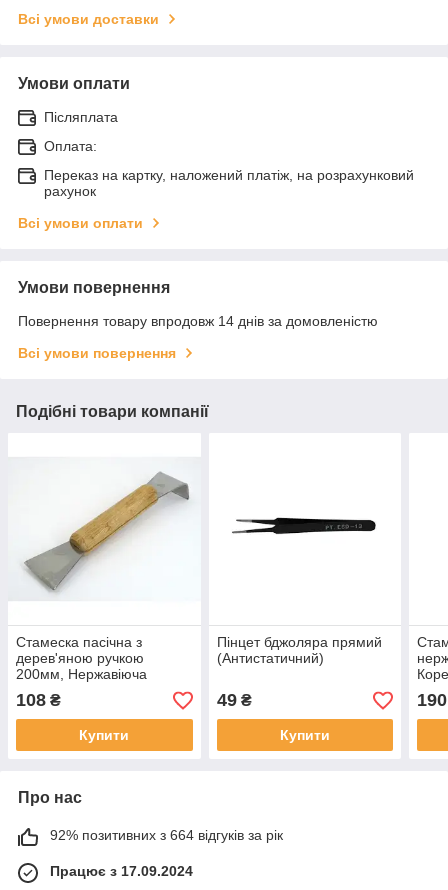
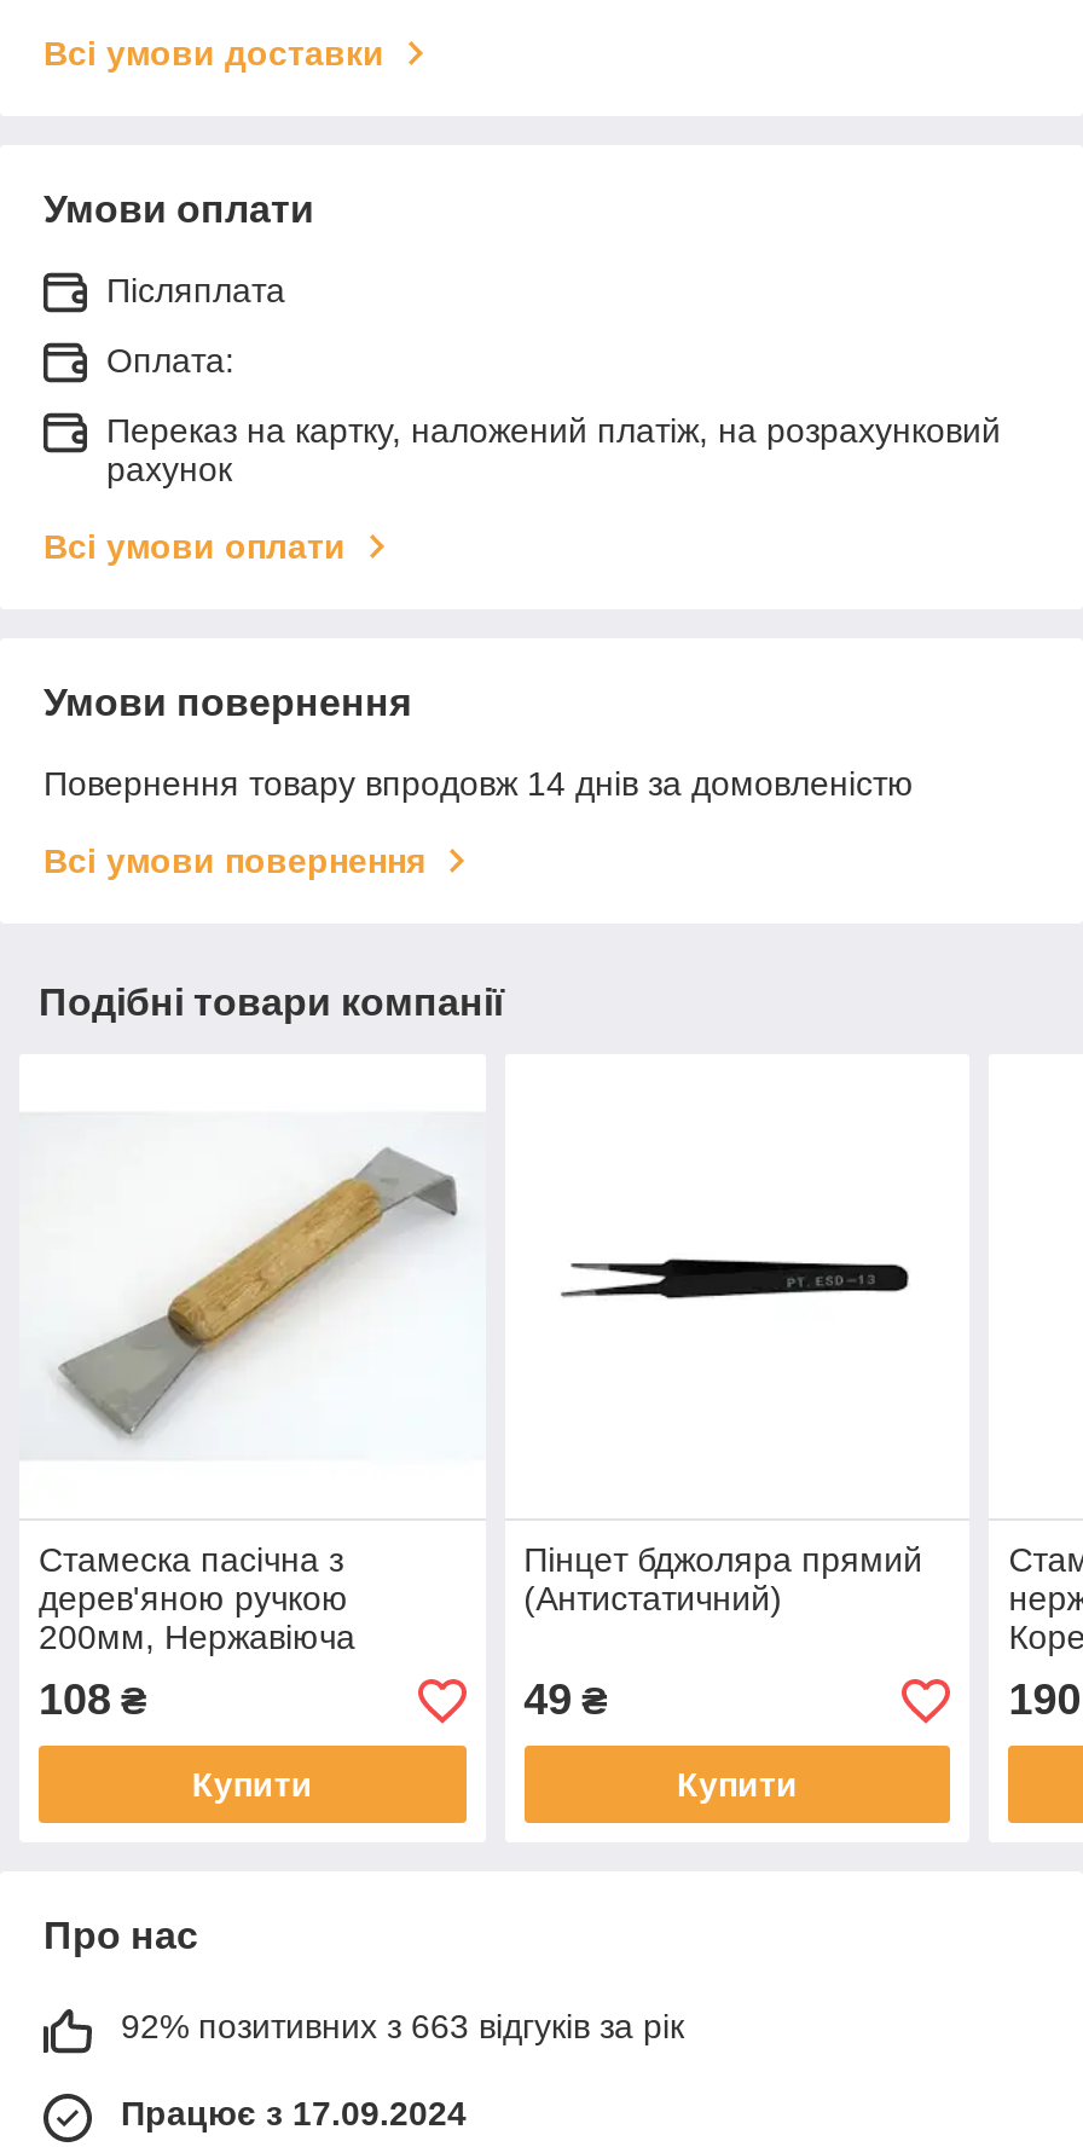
[50,827,283,843] 92% позитивних з 664 відгуків за рік -> [121,2008,684,2046] 92% позитивних з 663 відгуків за рік

